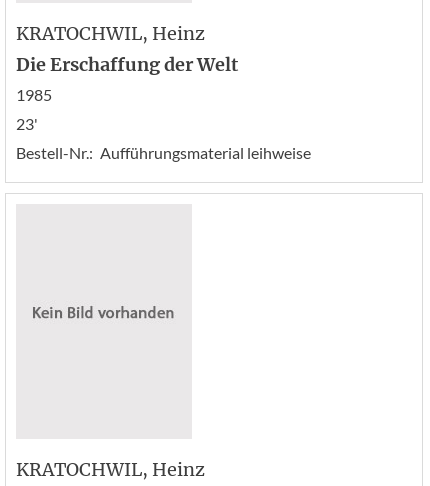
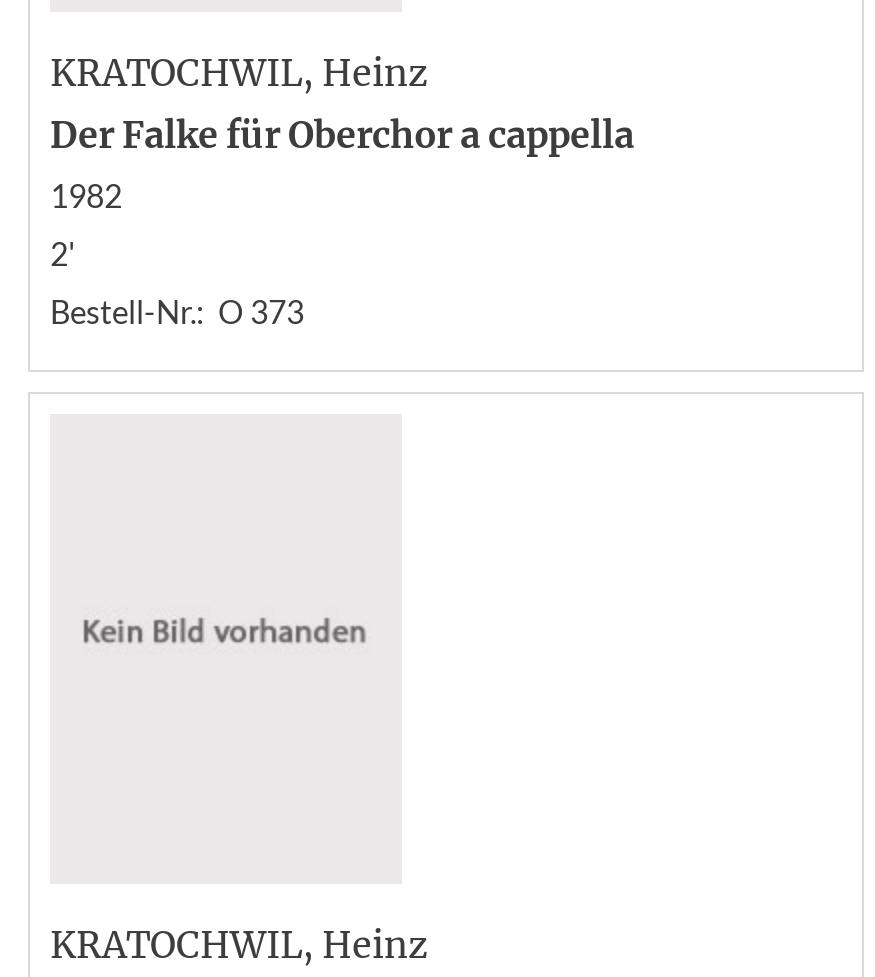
[16,53,238,104] Die Erschaffung der Welt | 1985 -> [50,112,634,214] Der Falke für Oberchor a cappella | 1982
[16,114,38,133] 23' -> [50,234,76,272] 2'
[16,143,311,162] Bestell-Nr.: Aufführungsmaterial leihweise -> [50,292,304,330] Bestell-Nr.: O 373

